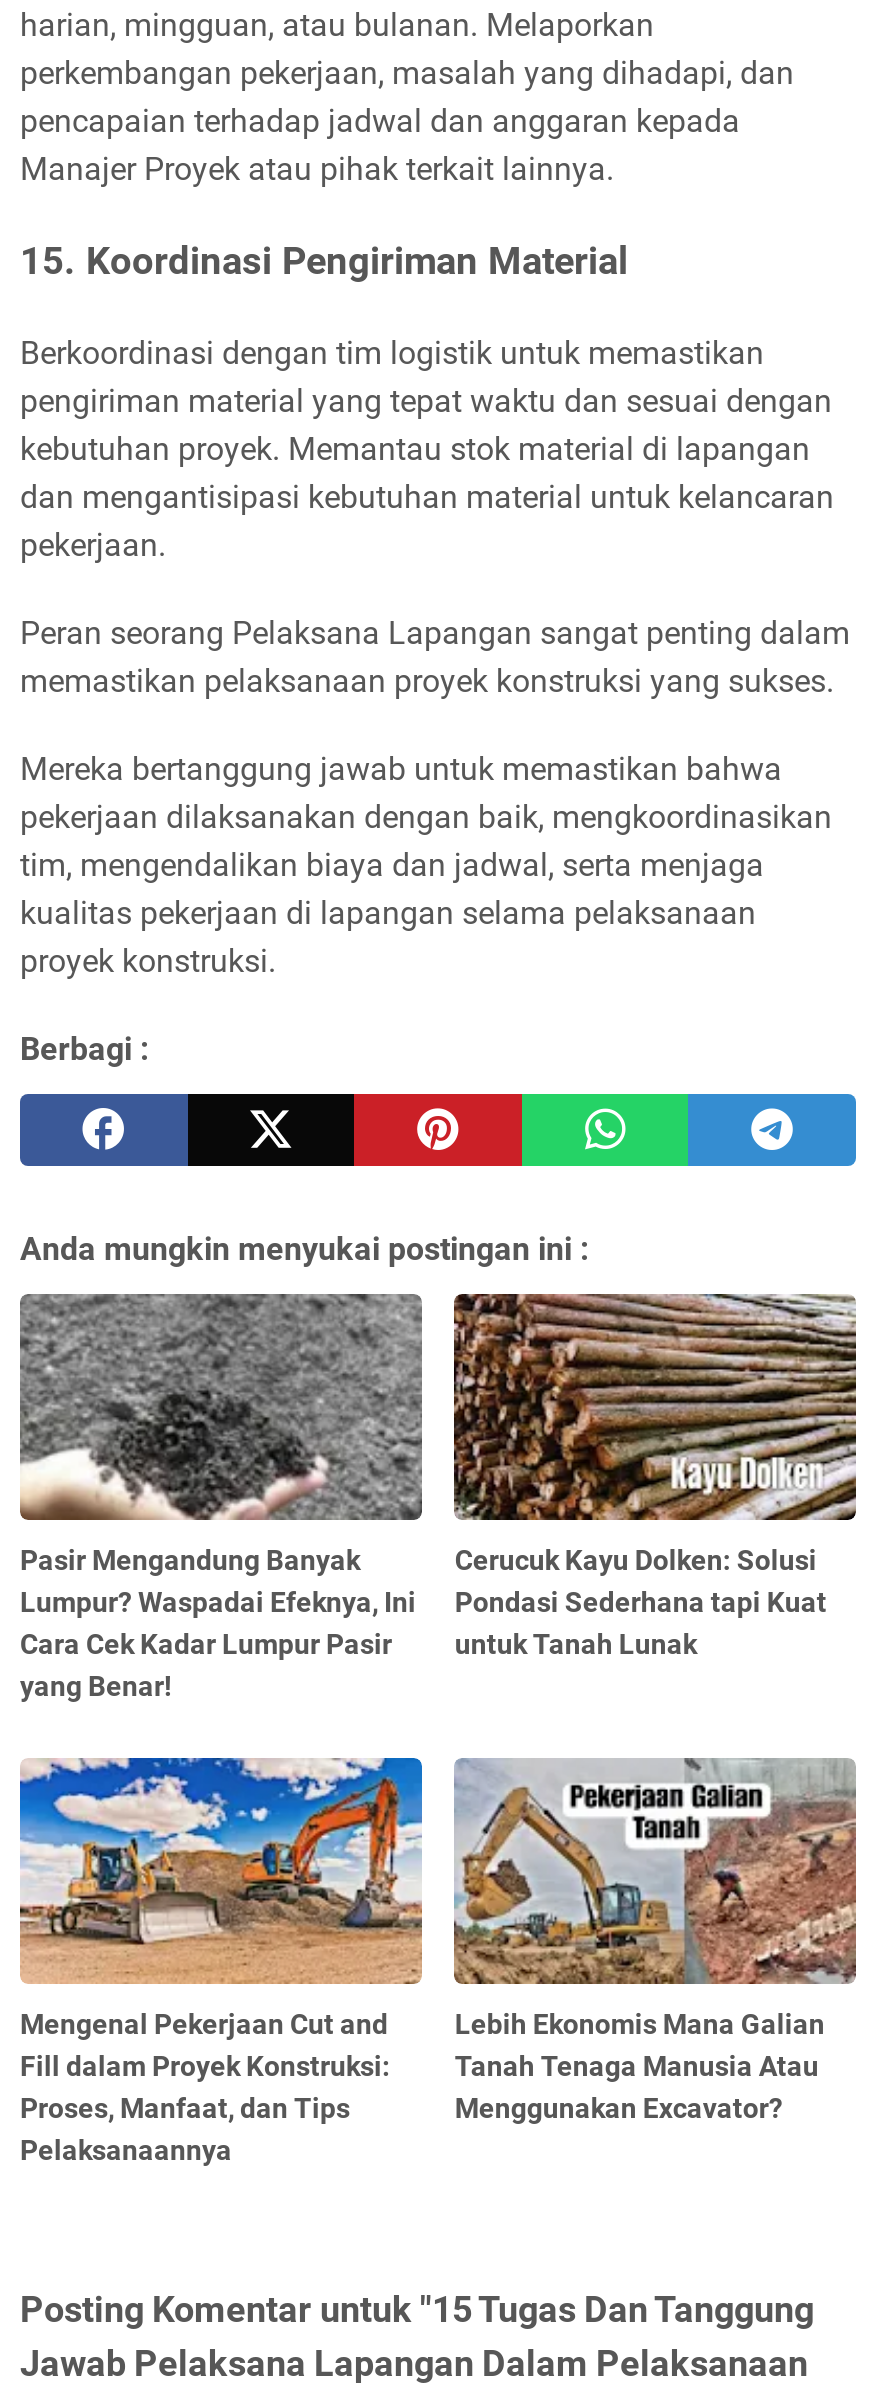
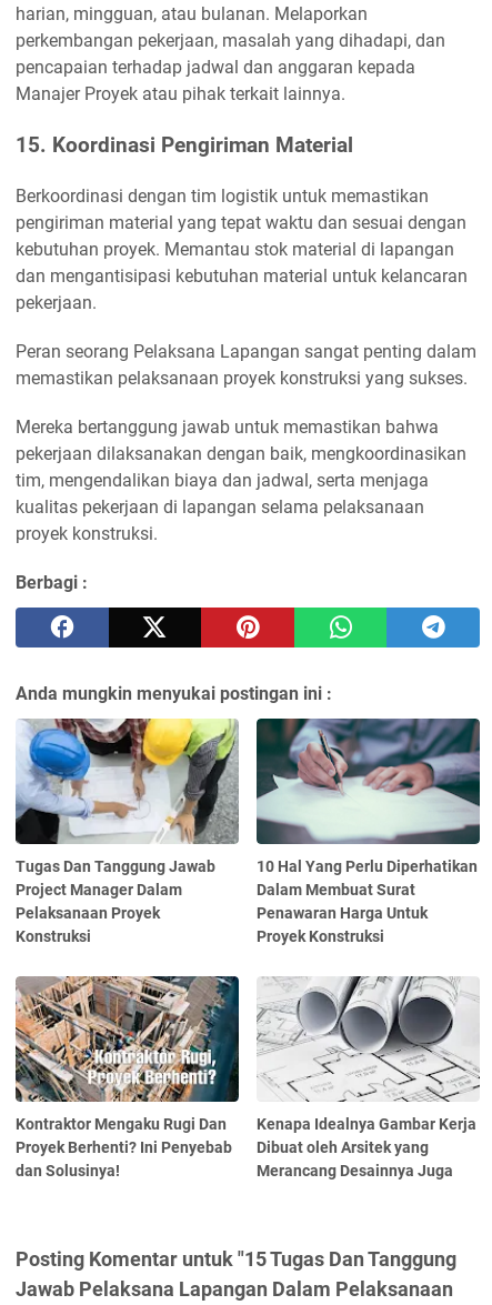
[18,1292,422,1702] [image] | Pasir Mengandung Banyak | Lumpur? Waspadai Efeknya, Ini | Cara Cek Kadar Lumpur Pasir | yang Benar! -> [14,717,237,945] [image] | Tugas Dan Tanggung Jawab | Project Manager Dalam | Pelaksanaan Proyek | Konstruksi
[452,1292,856,1660] [image] | Cerucuk Kayu Dolken: Solusi | Pondasi Sederhana tapi Kuat | untuk Tanah Lunak -> [257,717,481,945] [image] | 10 Hal Yang Perlu Diperhatikan | Dalam Membuat Surat | Penawaran Harga Untuk | Proyek Konstruksi
[18,1756,424,2165] [image] | Mengenal Pekerjaan Cut and | Fill dalam Proyek Konstruksi: | Proses, Manfaat, dan Tips | Pelaksanaannya -> [14,975,240,1179] [image] | Kontraktor Mengaku Rugi Dan | Proyek Berhenti? Ini Penyebab | dan Solusinya!
[452,1758,858,2123] [image] | Lebih Ekonomis Mana Galian | Tanah Tenaga Manusia Atau | Menggunakan Excavator? -> [257,976,480,1179] [image] | Kenapa Idealnya Gambar Kerja | Dibuat oleh Arsitek yang | Merancang Desainnya Juga

